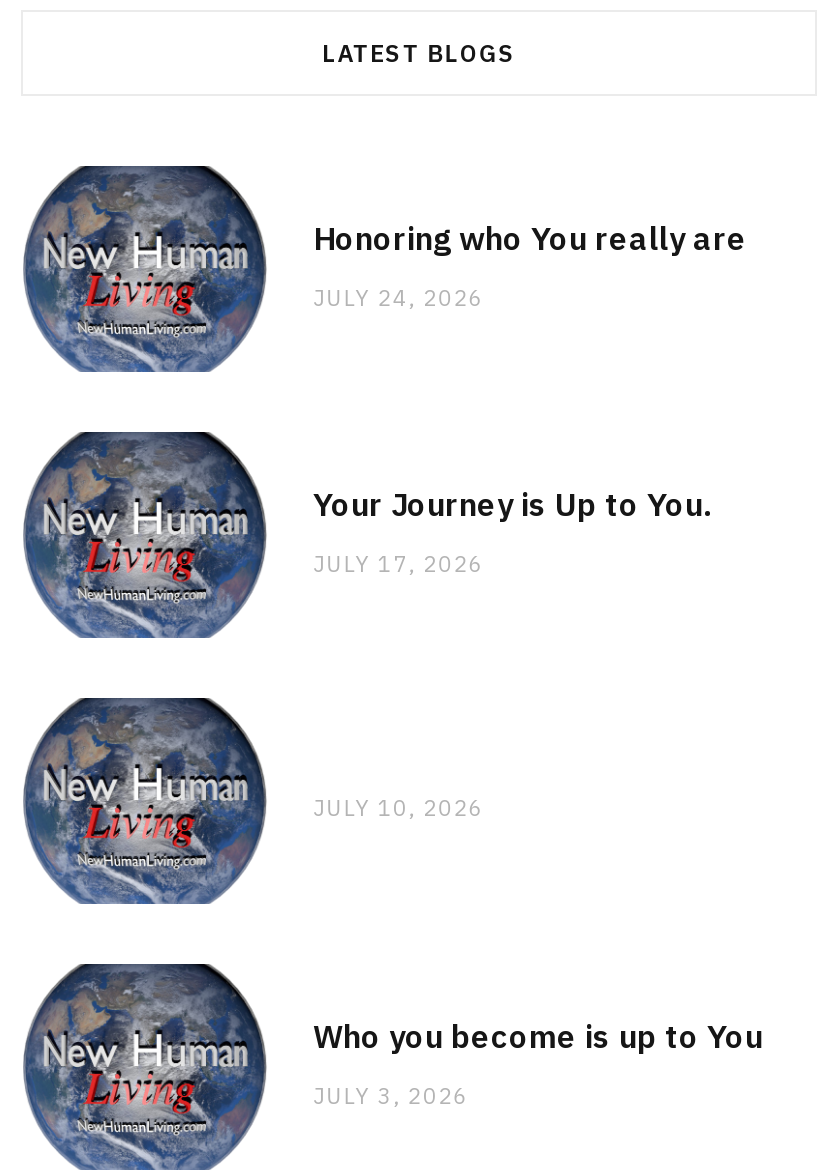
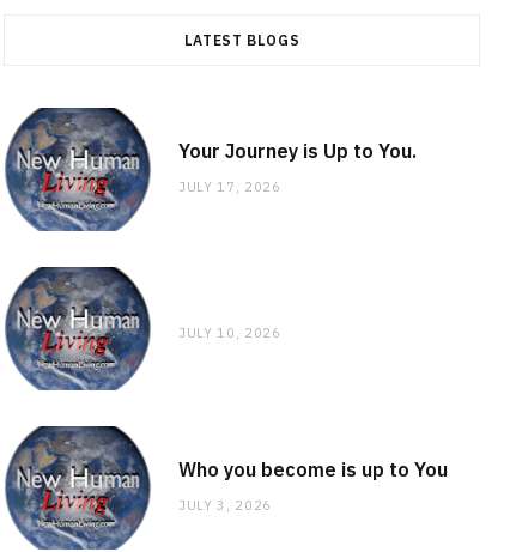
[313,218,747,312] Honoring who You really are | JULY 24, 2026 -> none

